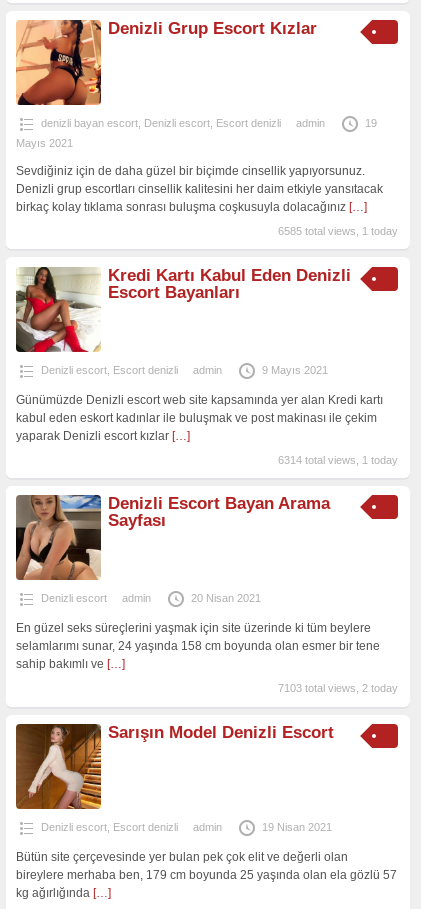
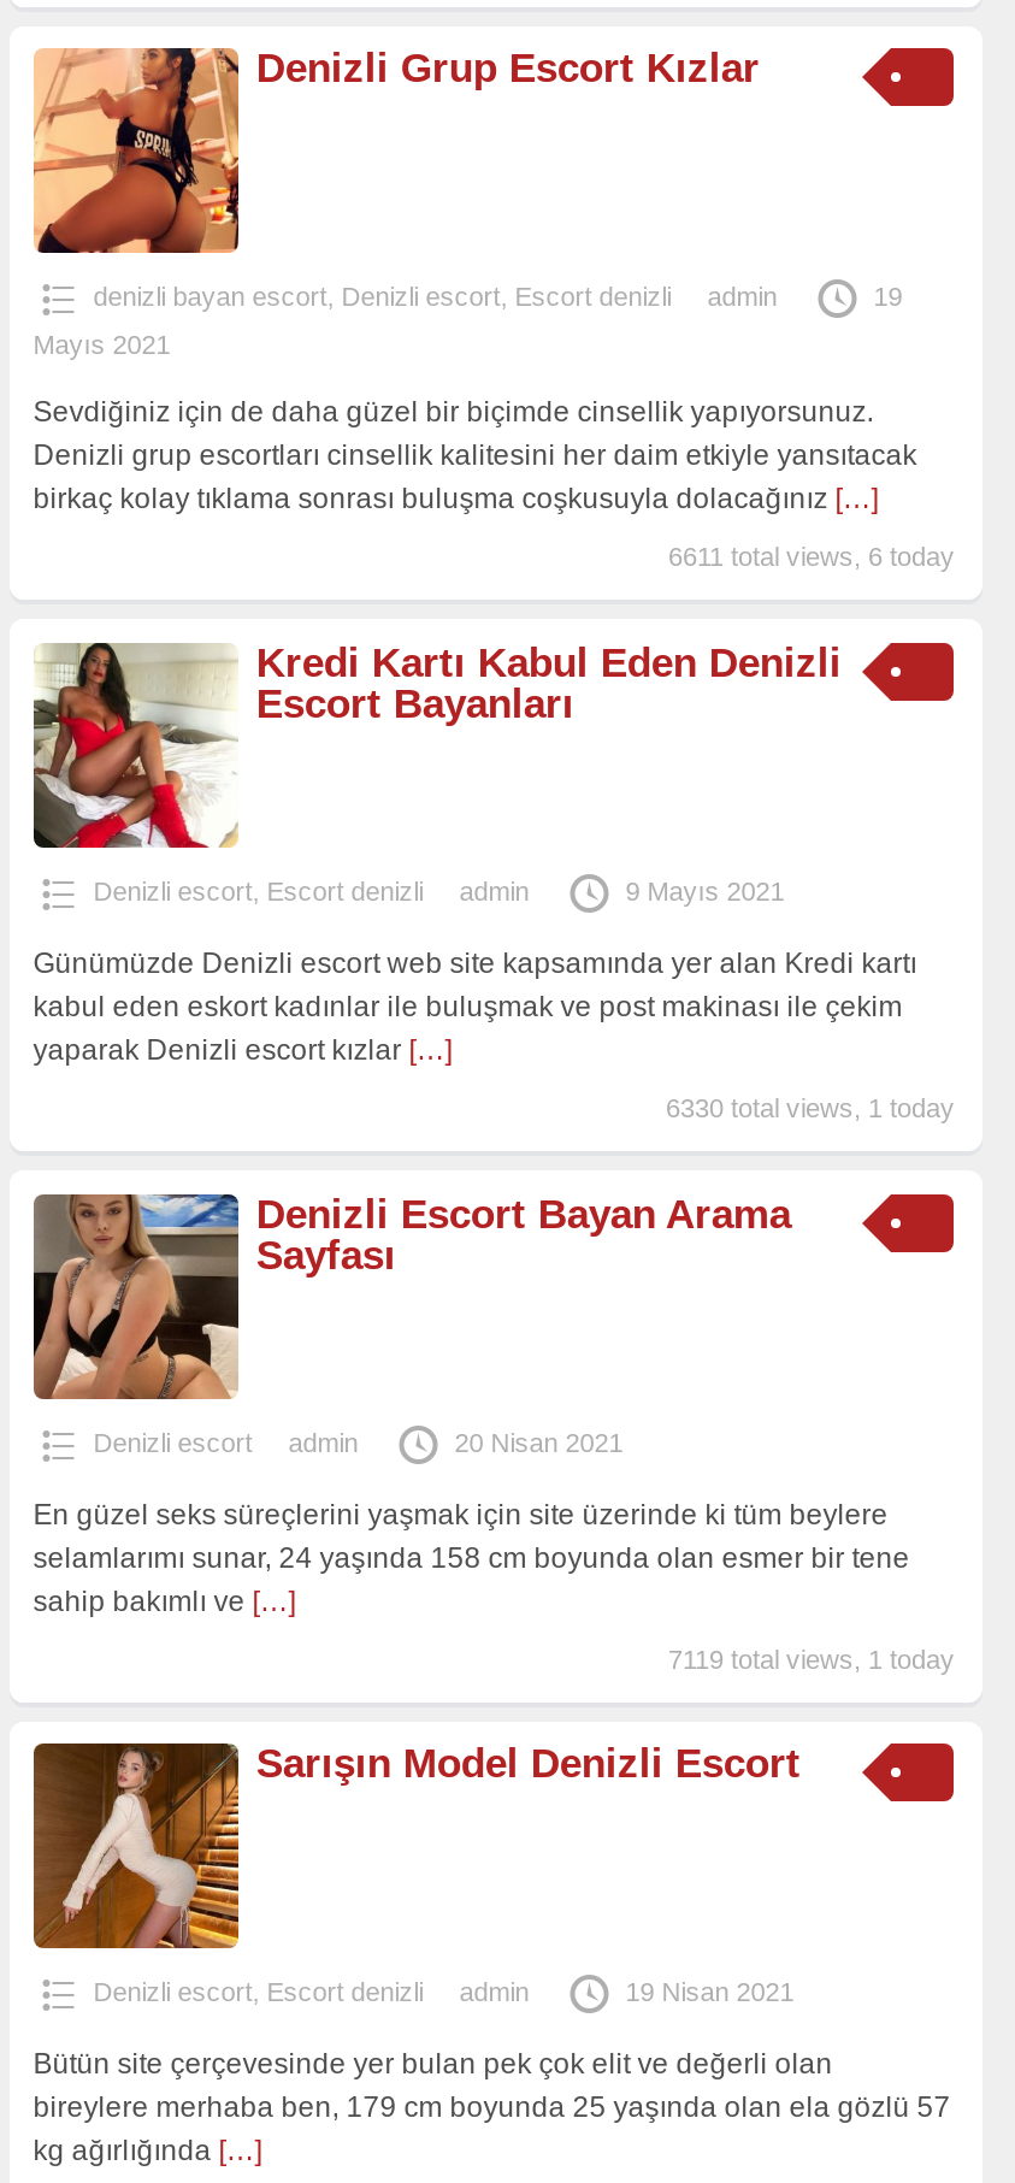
[278,225,398,237] 6585 total views, 1 today -> [668,542,955,571] 6611 total views, 6 today
[278,454,398,466] 6314 total views, 1 today -> [666,1093,955,1121] 6330 total views, 1 today
[278,682,398,694] 7103 total views, 2 today -> [668,1643,955,1672] 7119 total views, 1 today

